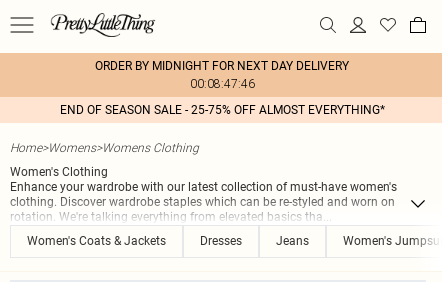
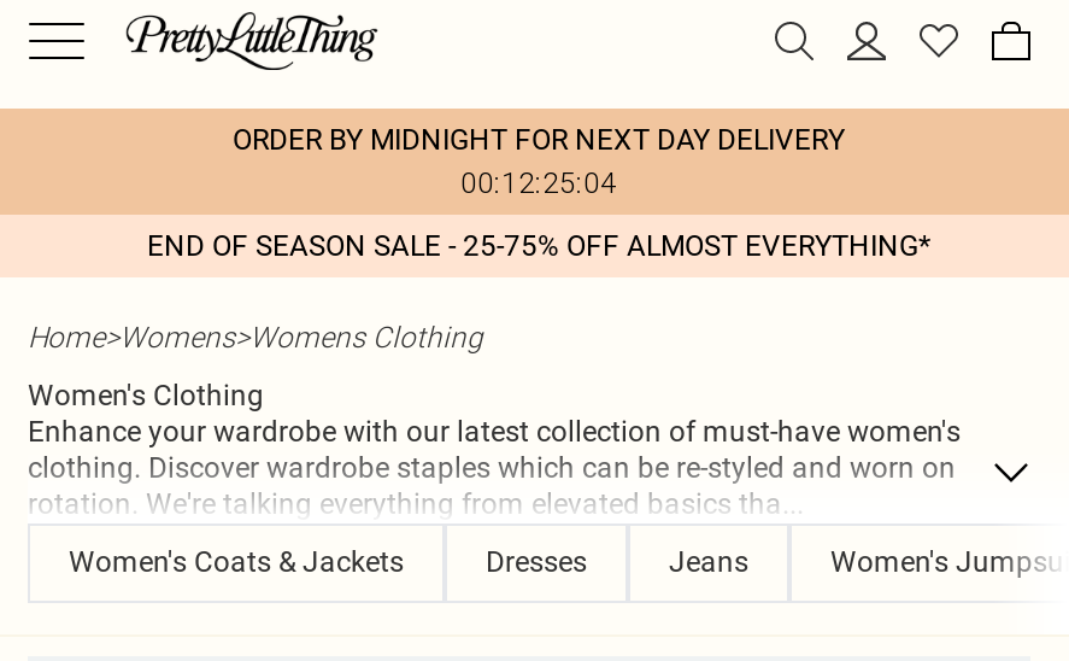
[189,76,254,91] 00:08:47:46 -> [460,164,617,200] 00:12:25:04

